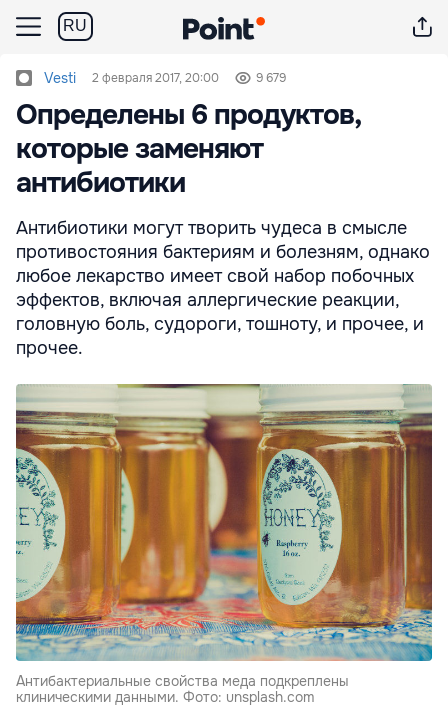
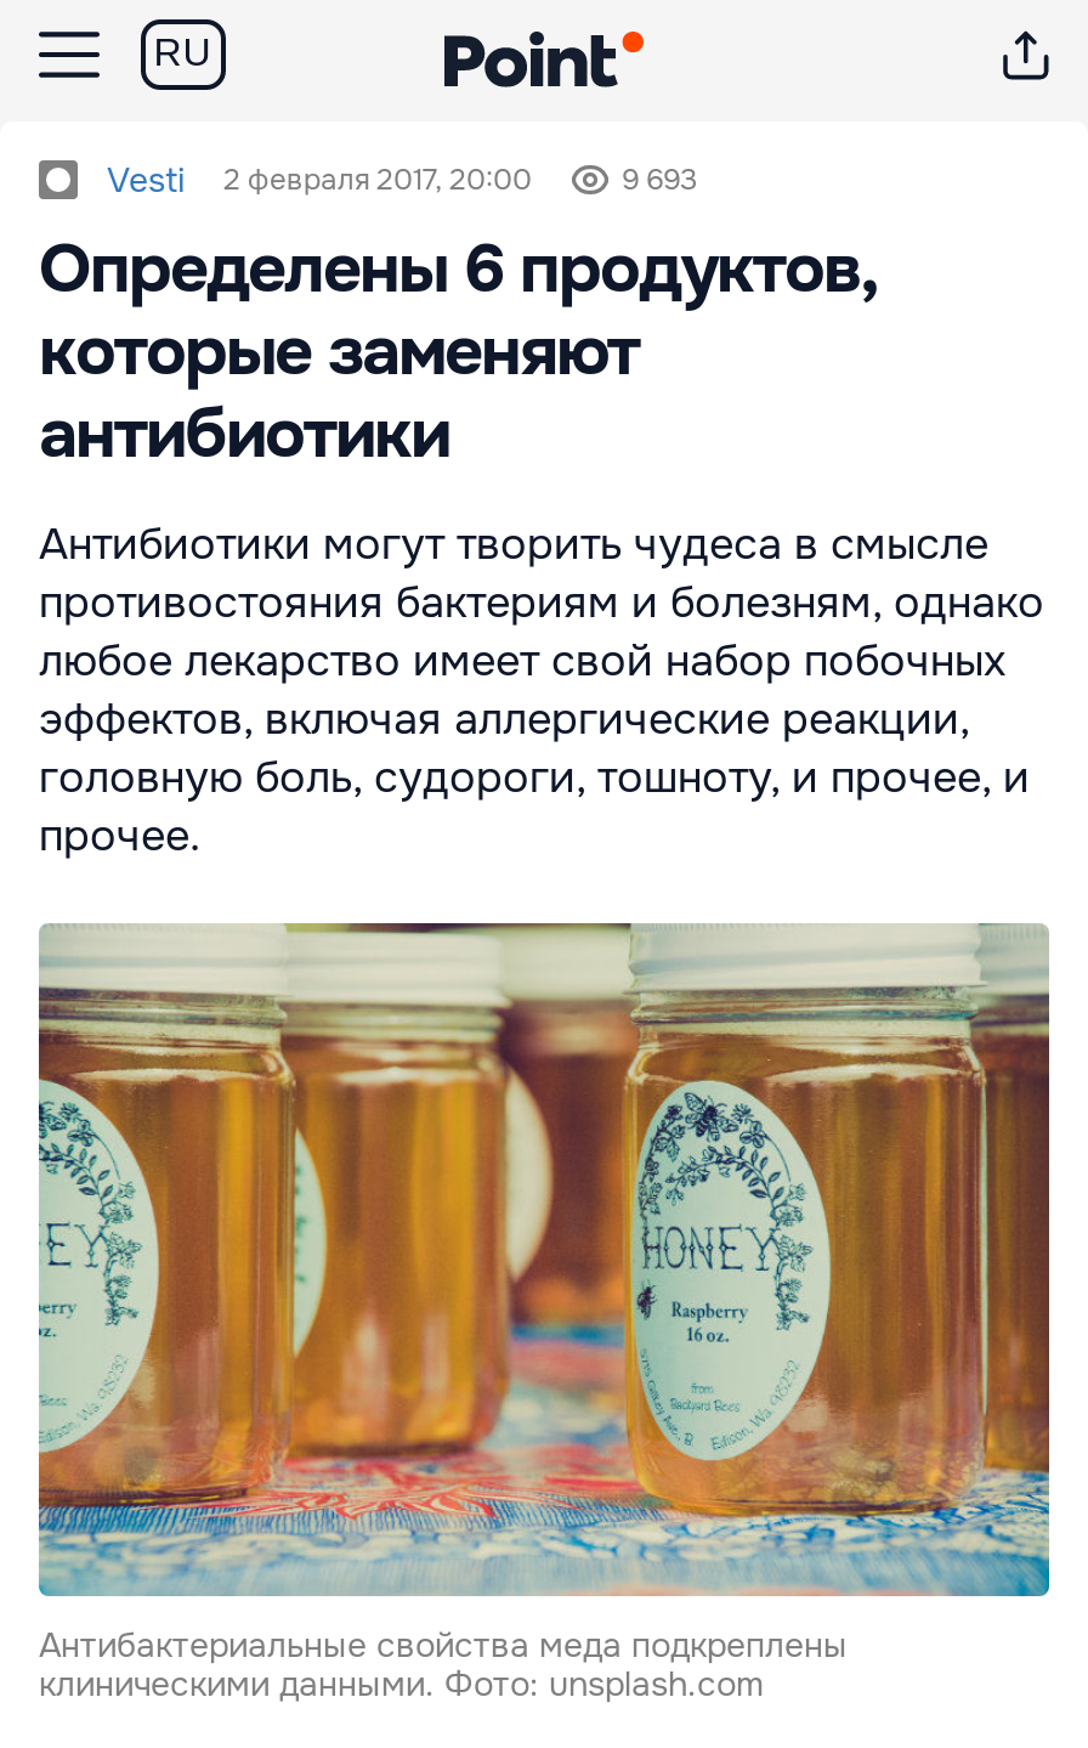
[256,70,286,86] 9 679 -> [622,160,697,199] 9 693

